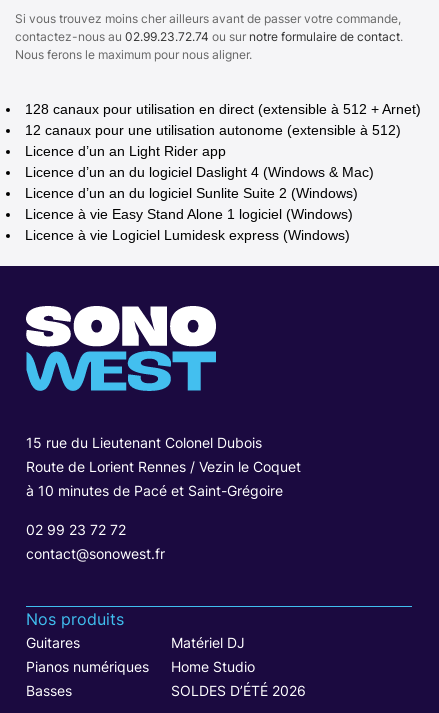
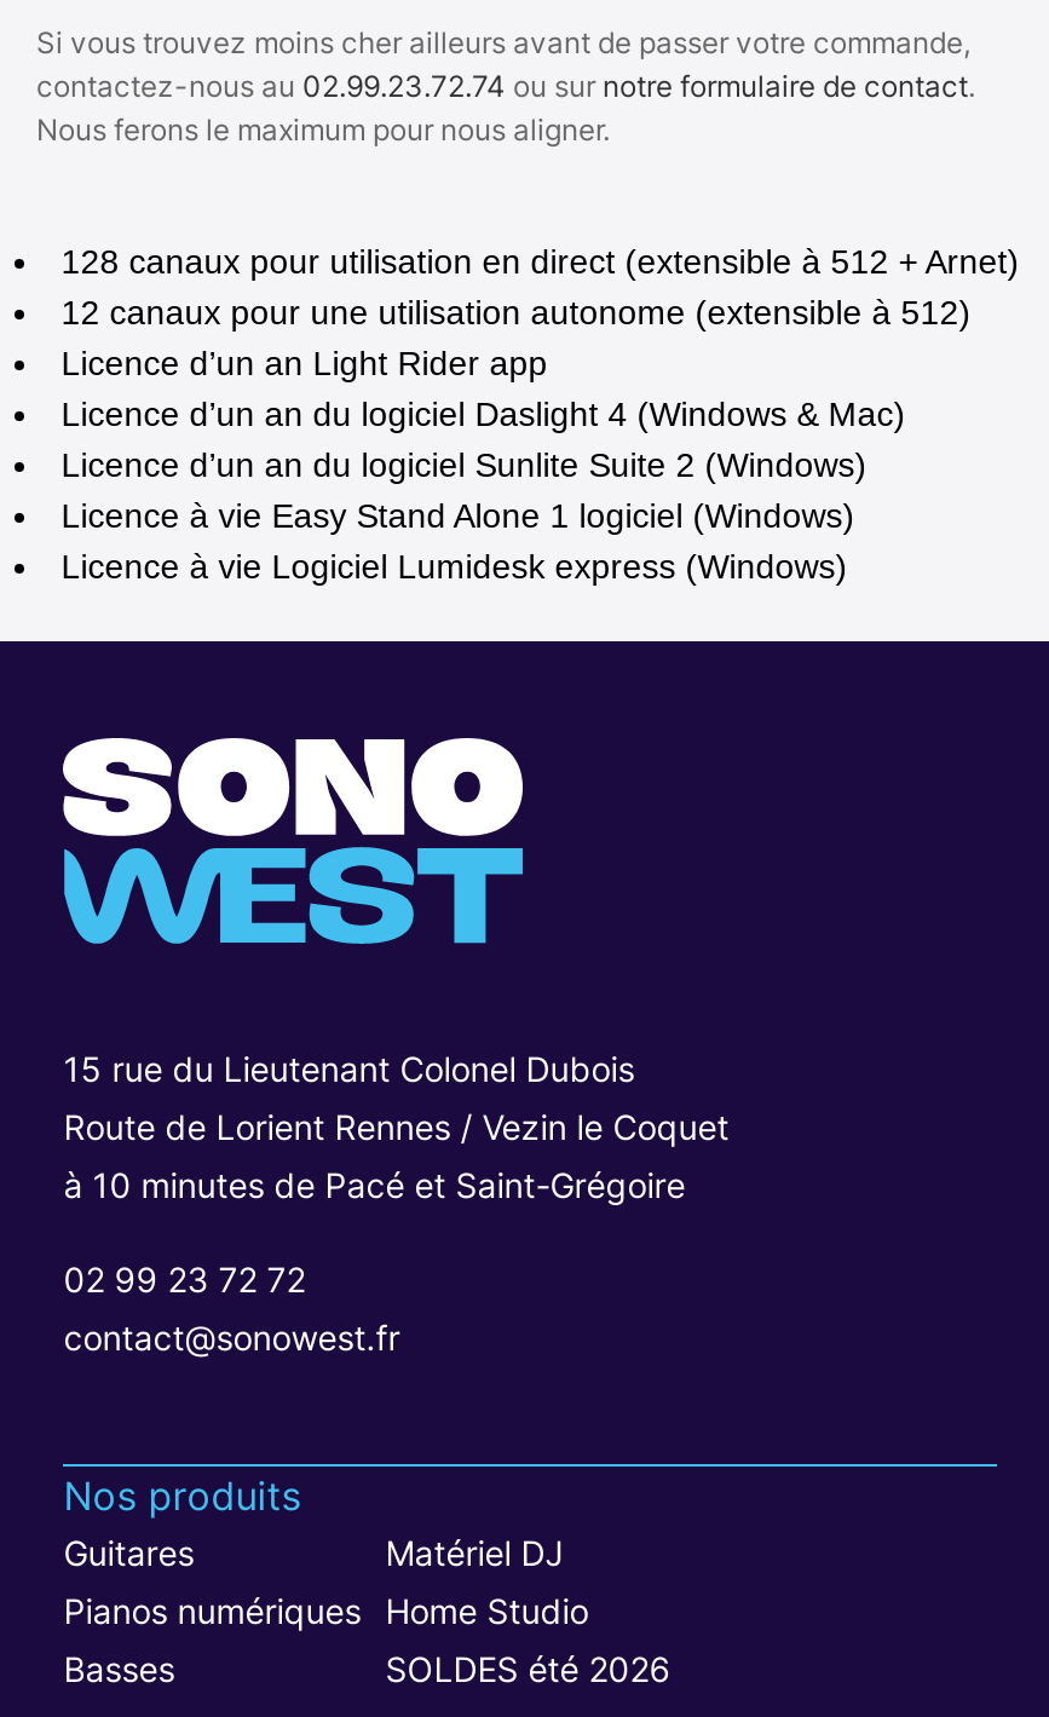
[171,682,306,699] SOLDES D’ÉTÉ 2026 -> [385,1648,671,1689] SOLDES été 2026

